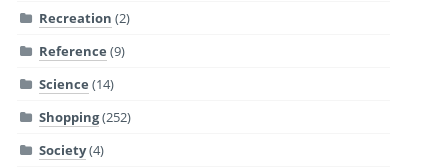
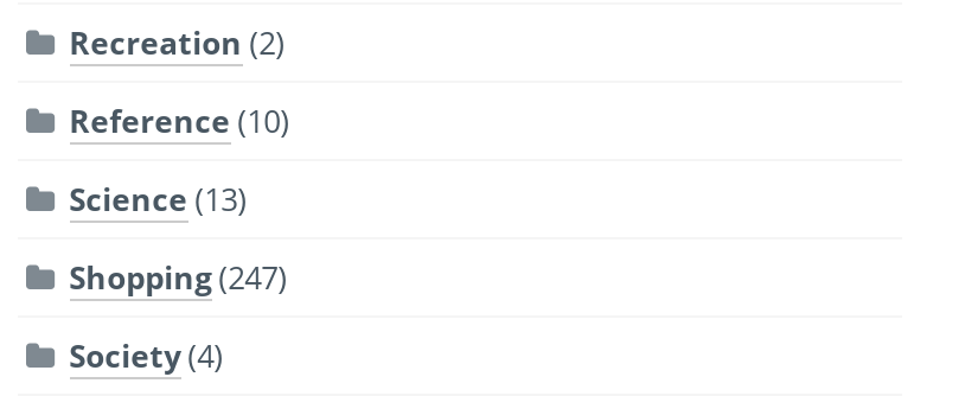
[39,41,125,59] Reference (9) -> [69,98,289,141] Reference (10)
[39,74,114,92] Science (14) -> [69,177,247,219] Science (13)
[39,107,131,125] Shopping(252) -> [69,255,287,298] Shopping(247)

